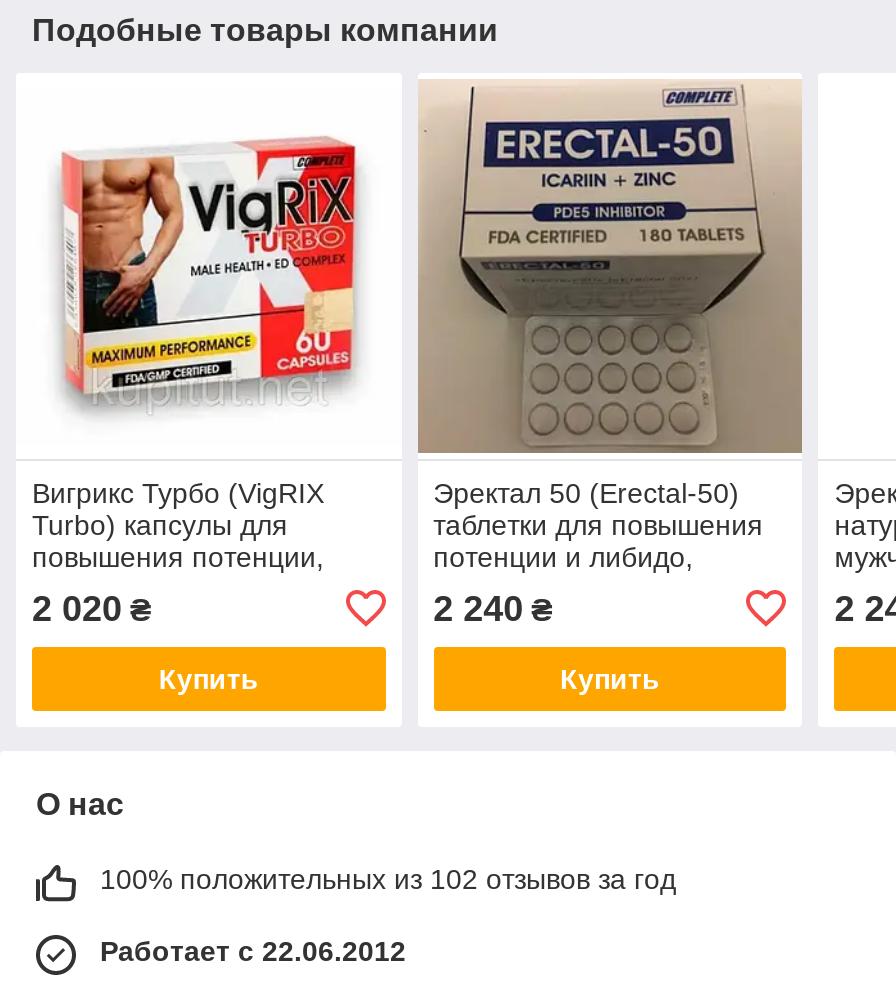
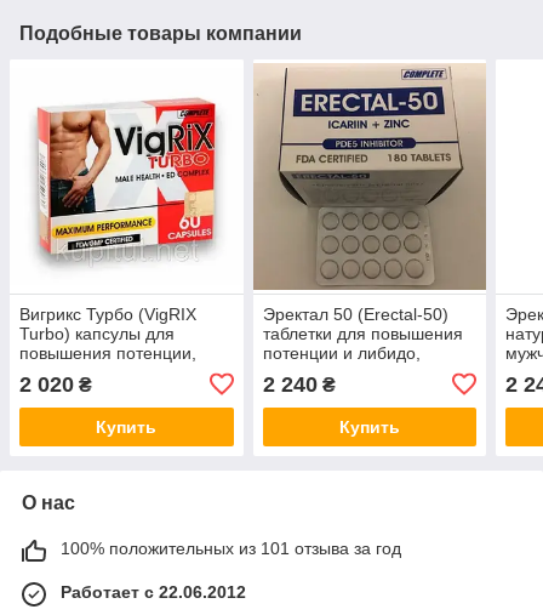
[100,863,676,895] 100% положительных из 102 отзывов за год -> [61,538,401,558] 100% положительных из 101 отзыва за год

